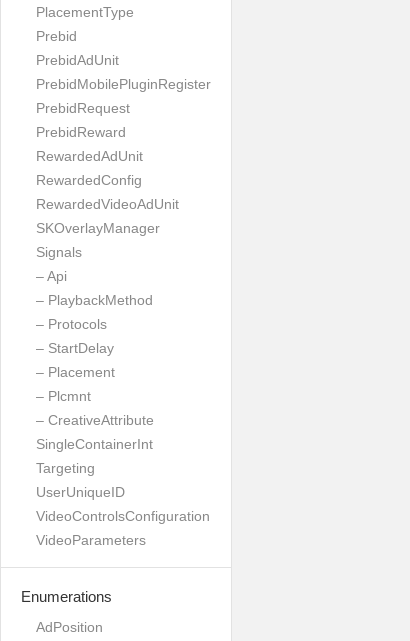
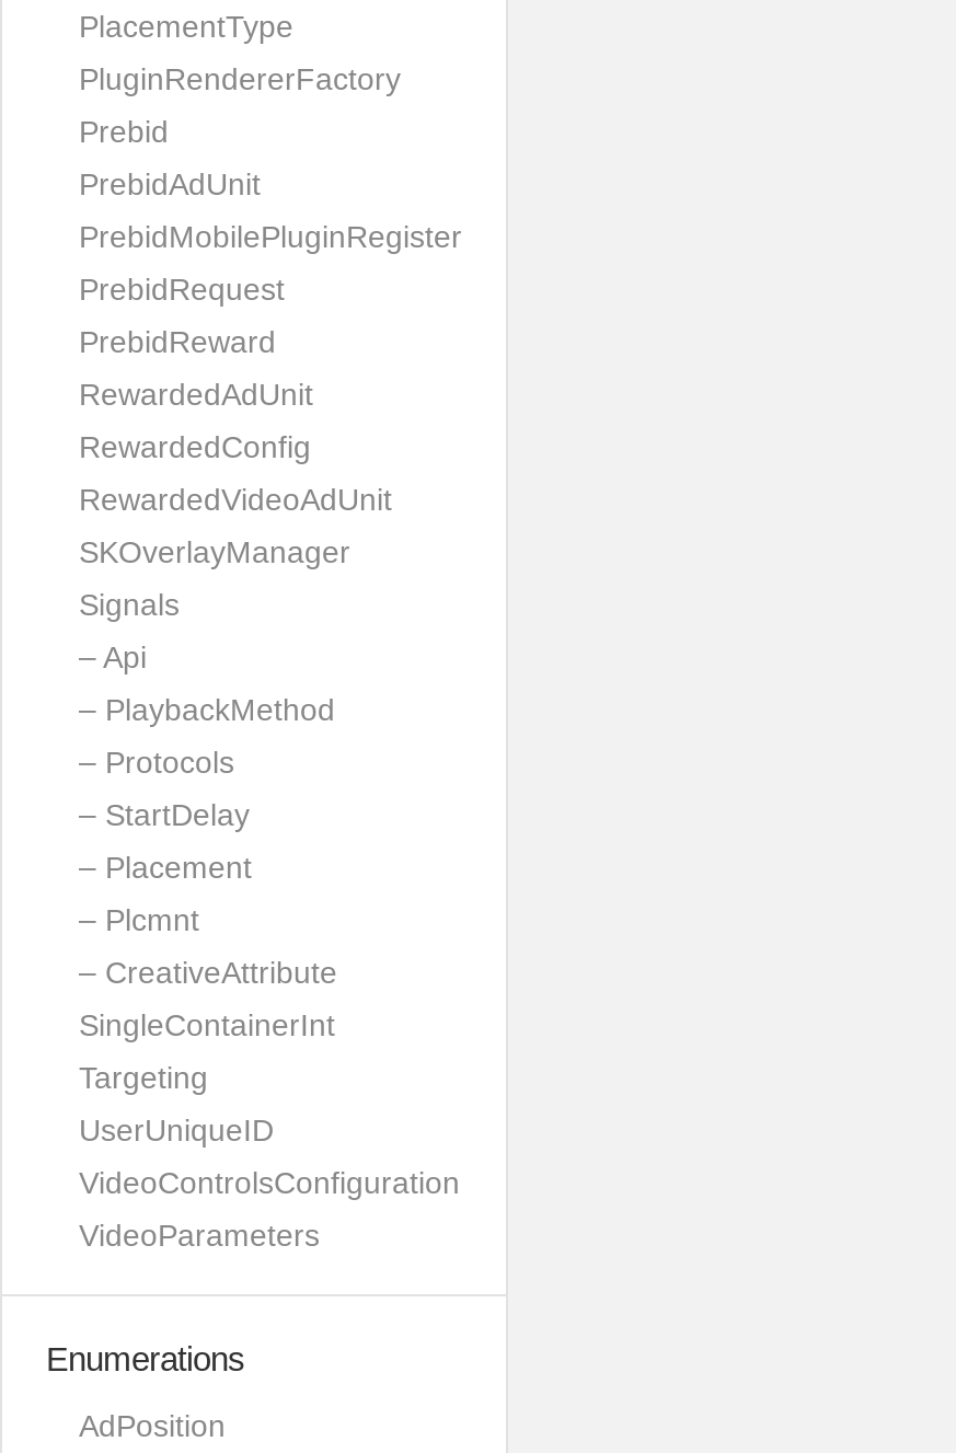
none -> [79,61,401,96] PluginRendererFactory

